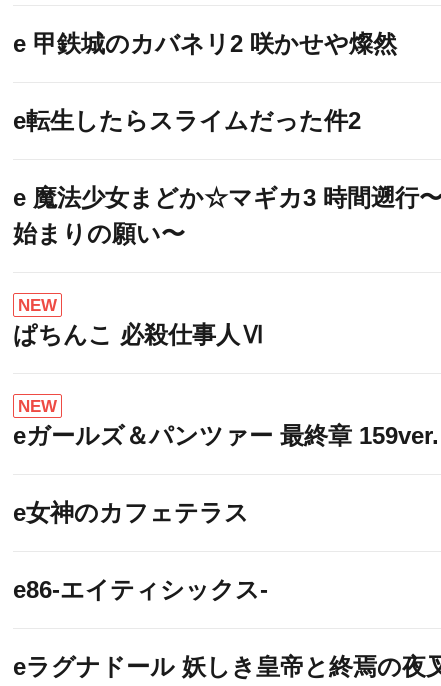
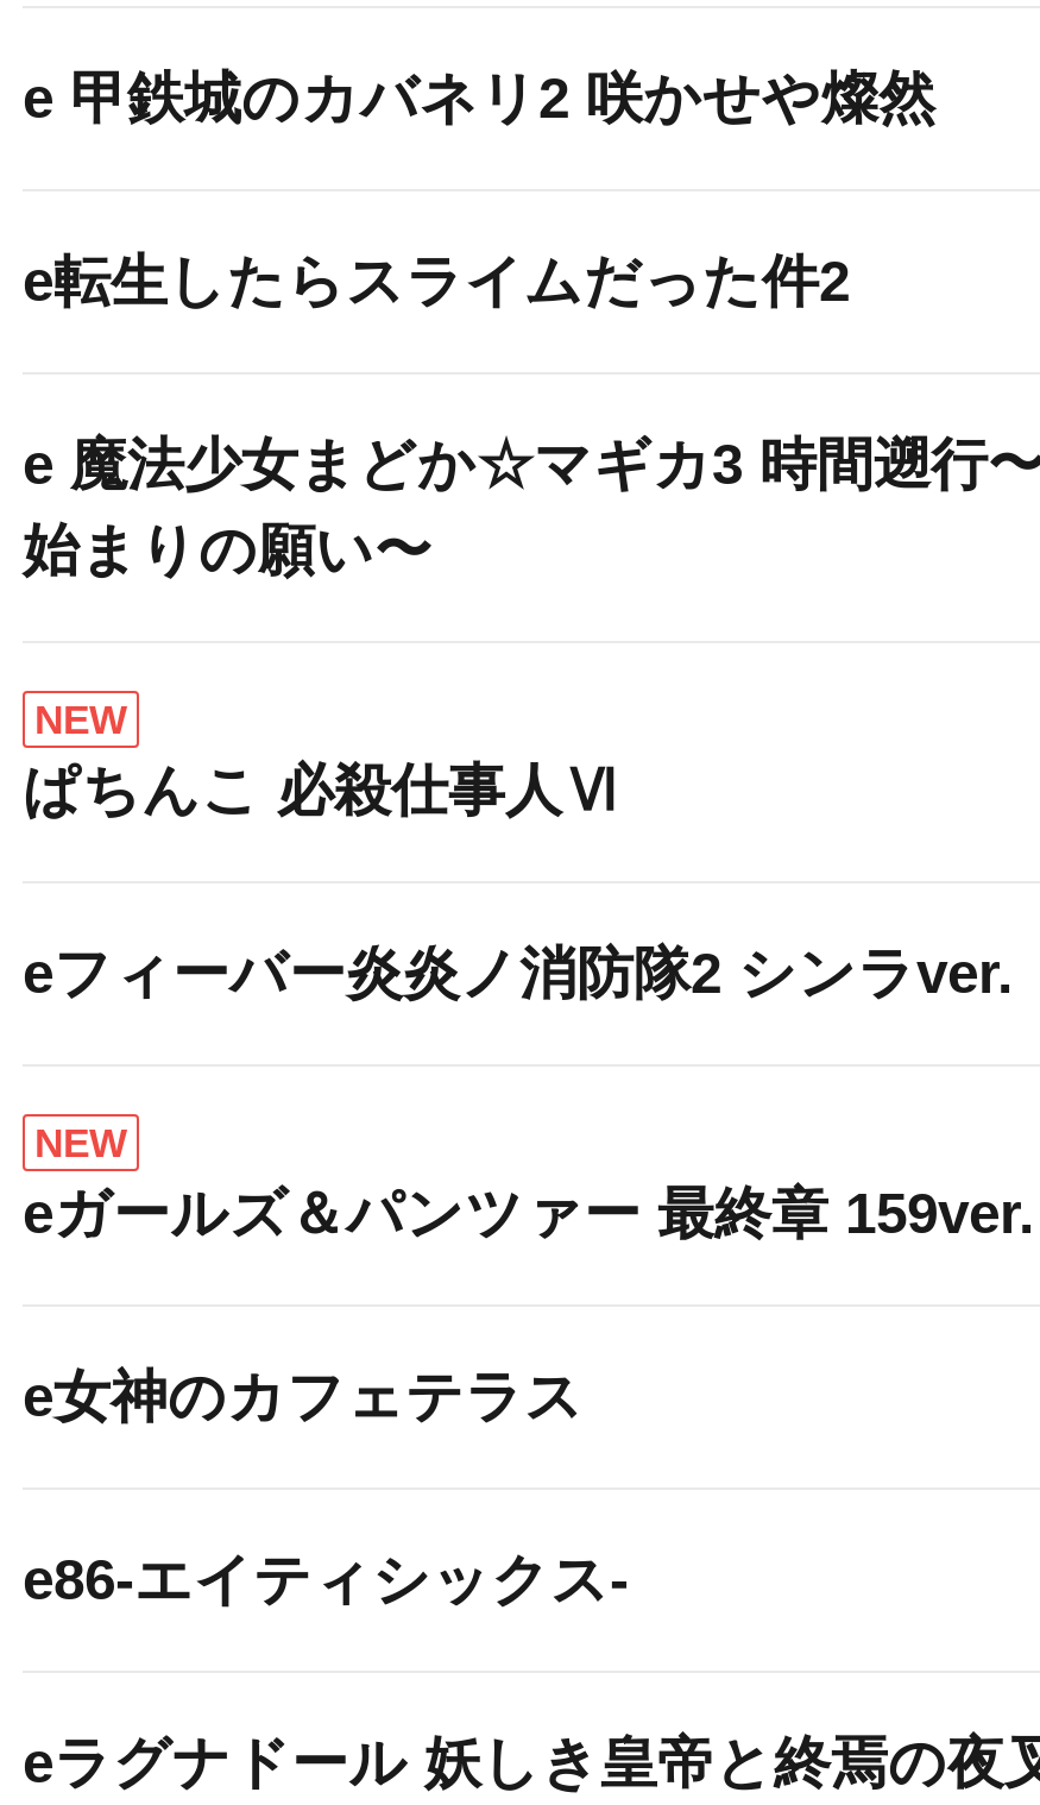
none -> [23,941,1014,1005] eフィーバー炎炎ノ消防隊2 シンラver.

